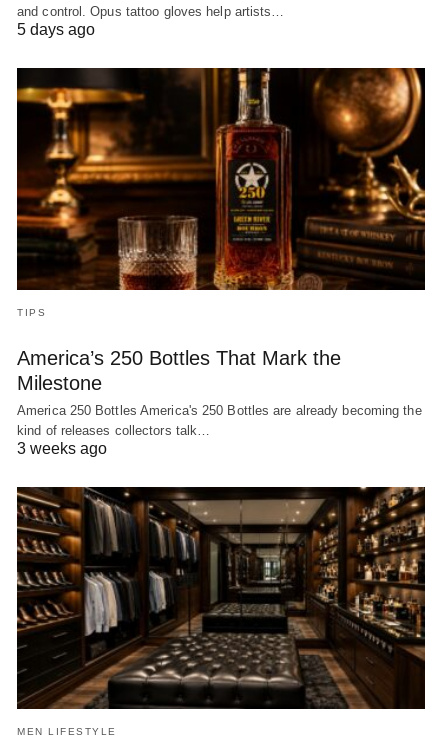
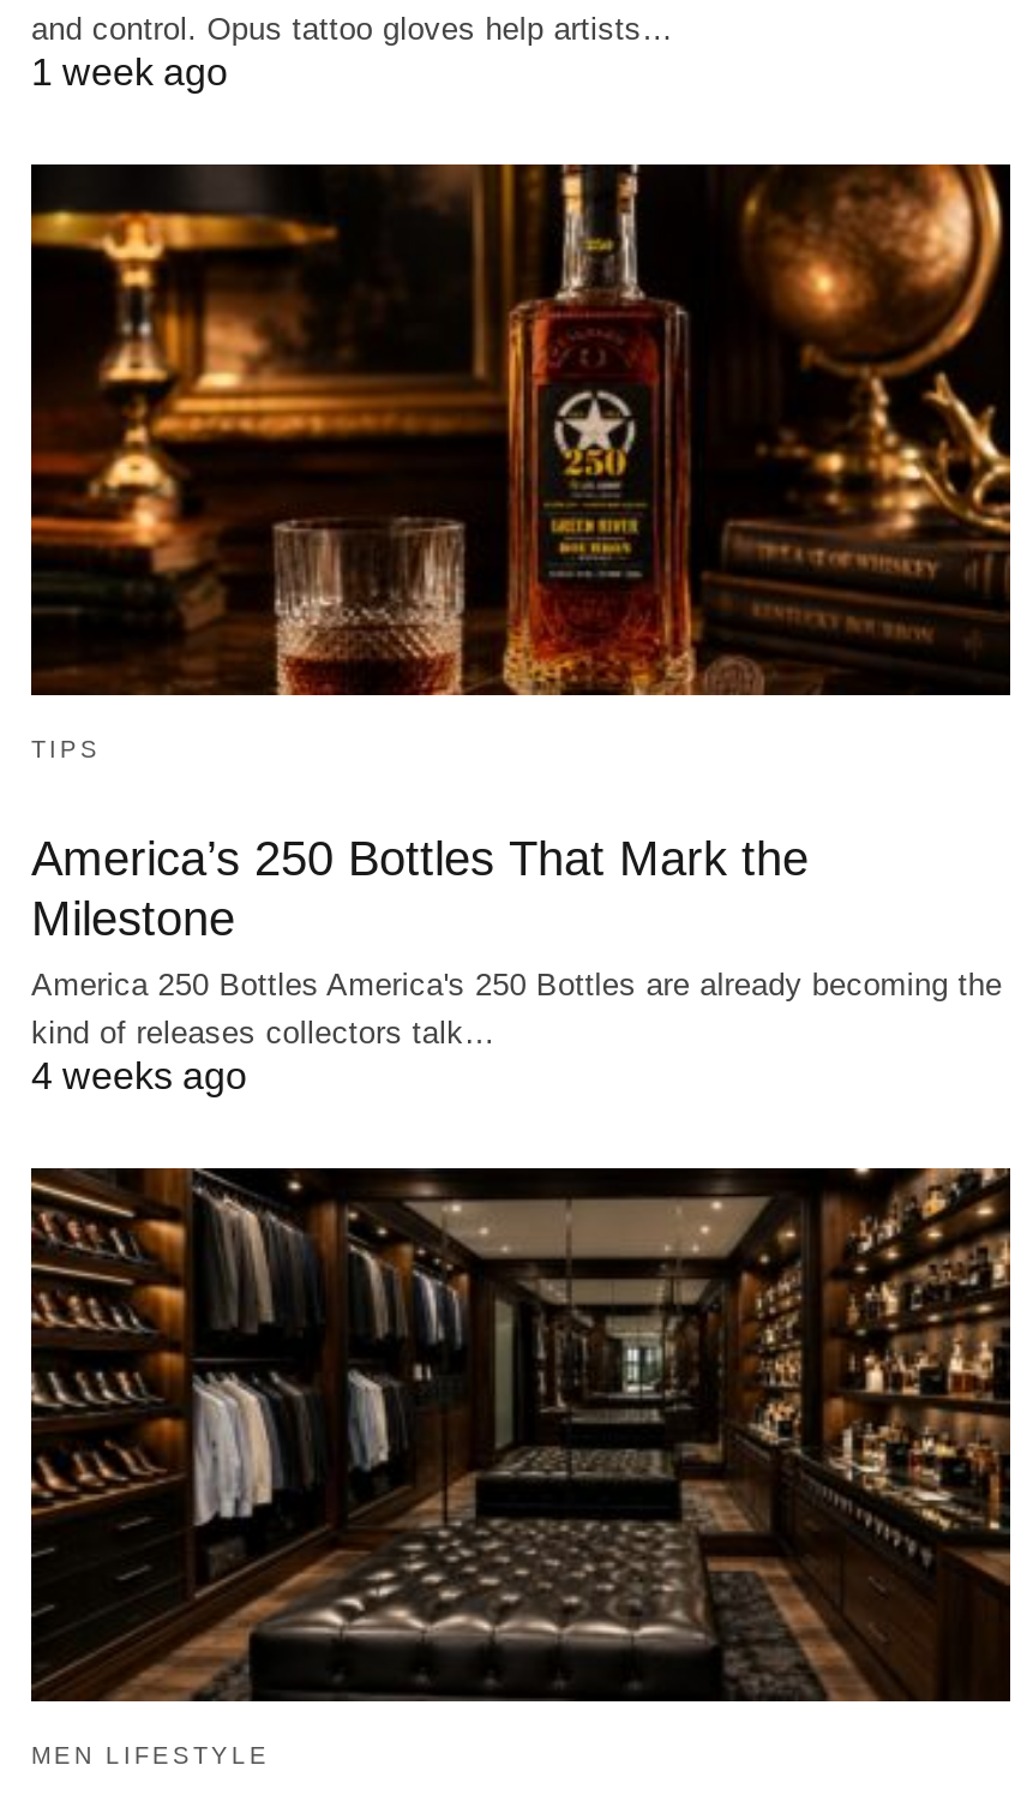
[17,21,95,38] 5 days ago -> [31,51,228,92] 1 week ago
[17,440,107,457] 3 weeks ago -> [31,1056,247,1097] 4 weeks ago

